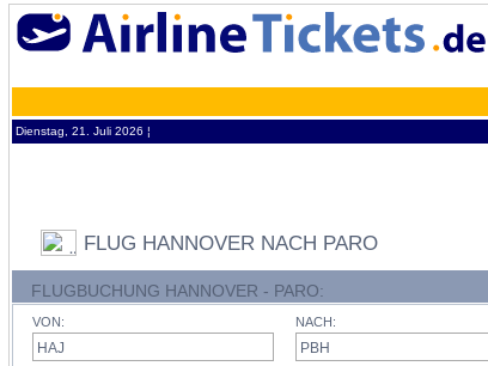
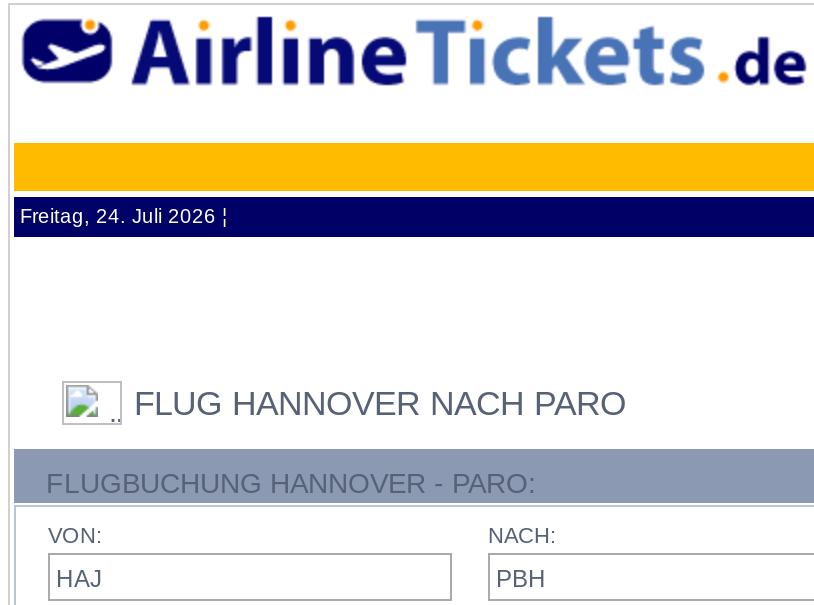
[12,124,158,138] Dienstag, 21. Juli 2026 ¦ -> [14,205,240,227] Freitag, 24. Juli 2026 ¦

